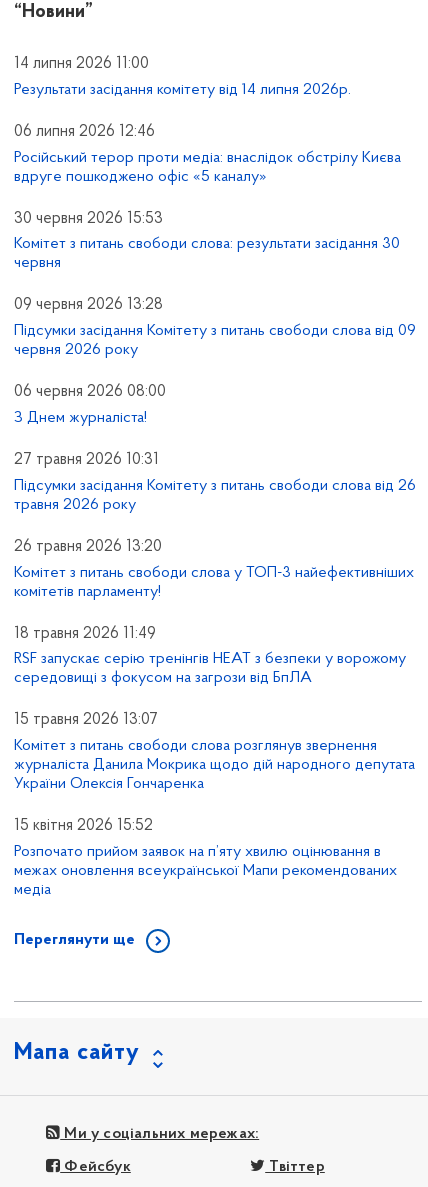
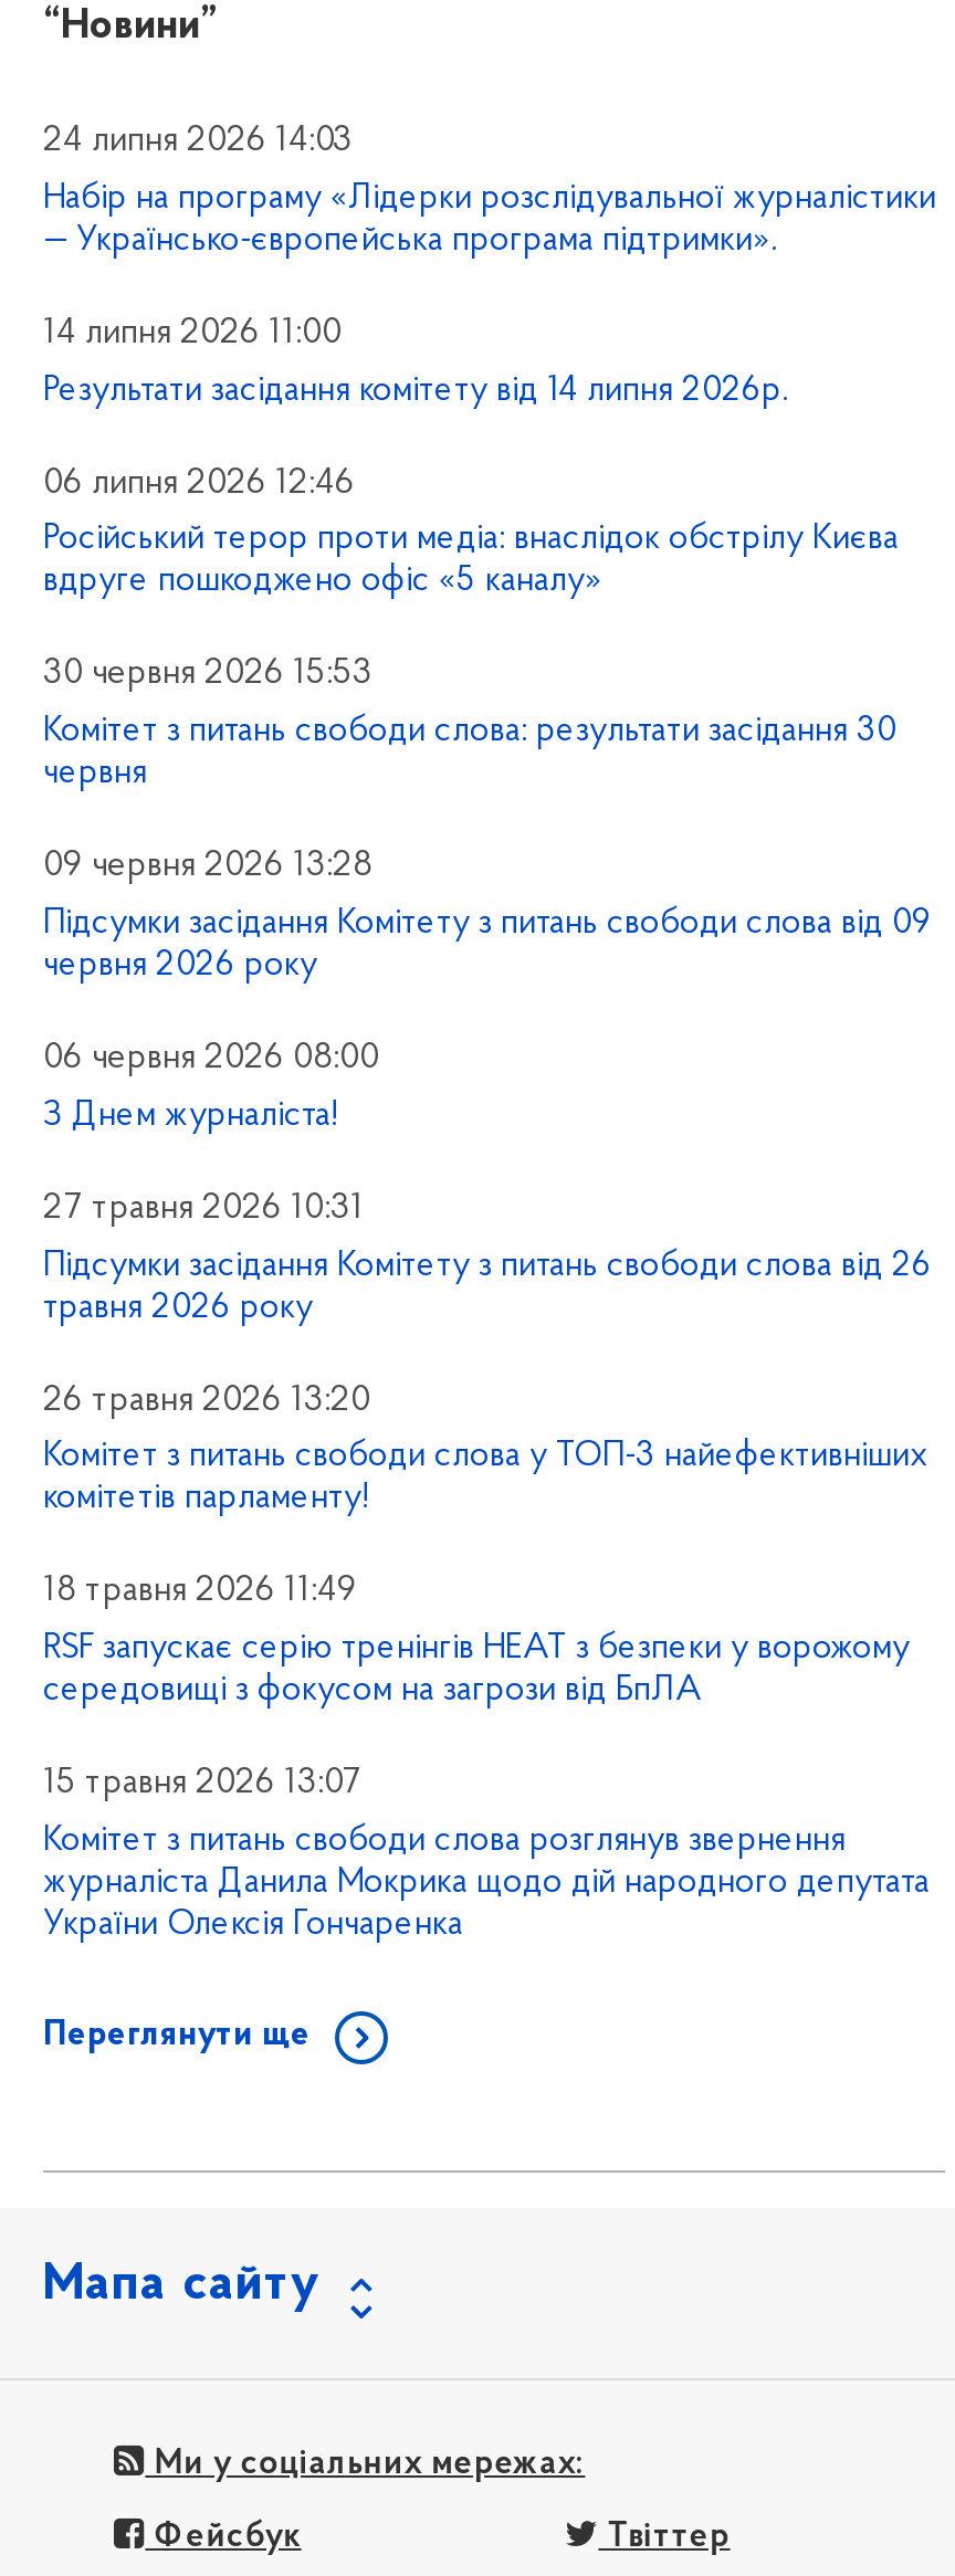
none -> [43,124,936,258] 24 липня 2026 14:03 | Набір на програму «Лідерки розслідувальної журналістики | — Українсько-європейська програма підтримки».
moved [14,56,416,792] -> [43,316,932,1943]: 14 липня 2026 11:00 | Результати засідання комітету від 14 липня 2026р. | 06 липня 2026 12:46 | ... | журналіста Данила Мокрика щодо дій народного депутата | України Олексія Гончаренка
[14,818,397,898] 15 квітня 2026 15:52 | Розпочато прийом заявок на п’яту хвилю оцінювання в | межах оновлення всеукраїнської Мапи рекомендованих | медіа -> none

